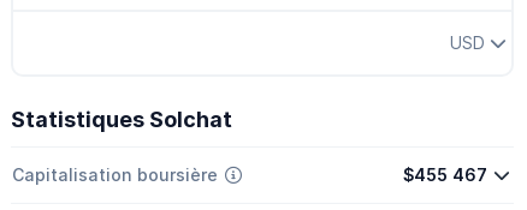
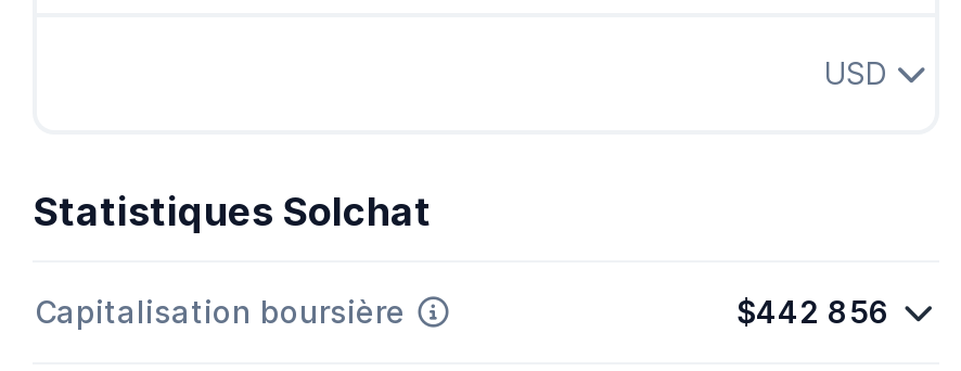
[402,164,487,185] $455 467 -> [736,293,890,330] $442 856

